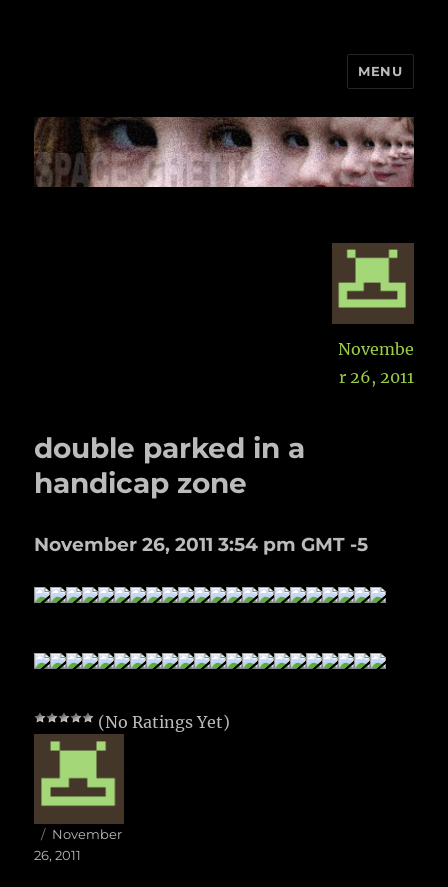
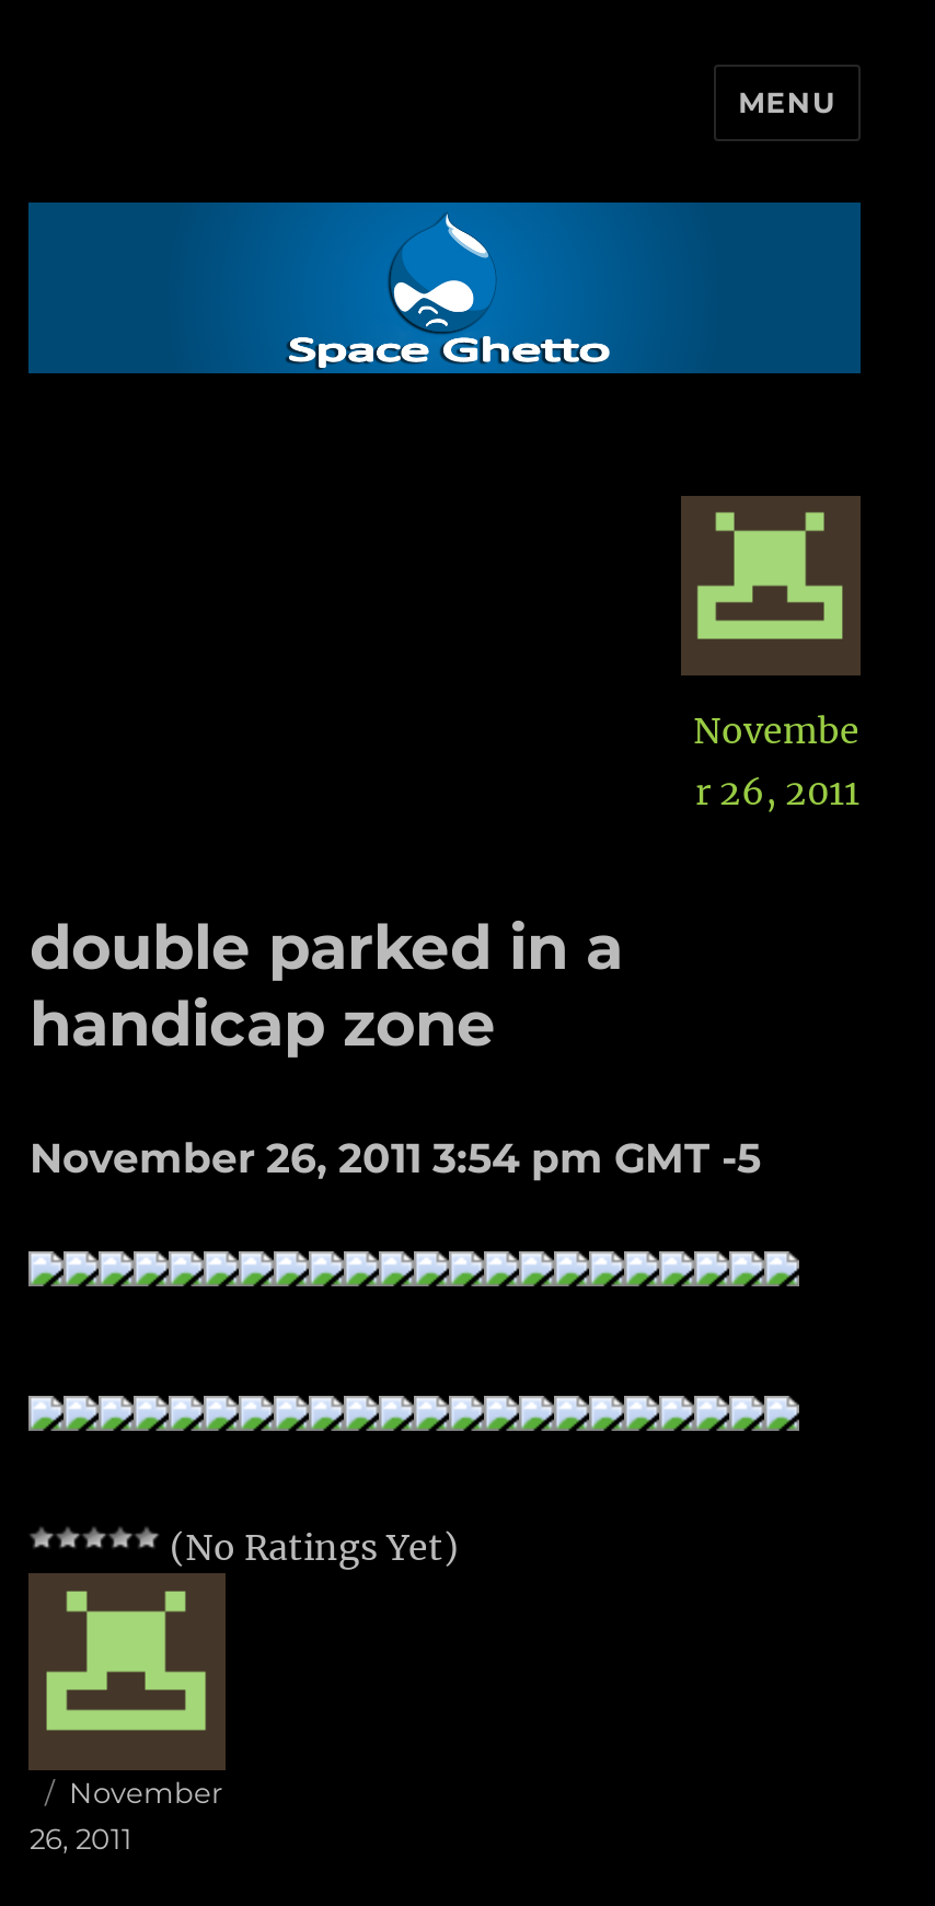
[33,116,415,188] [image] -> [26,200,863,376] [image]

